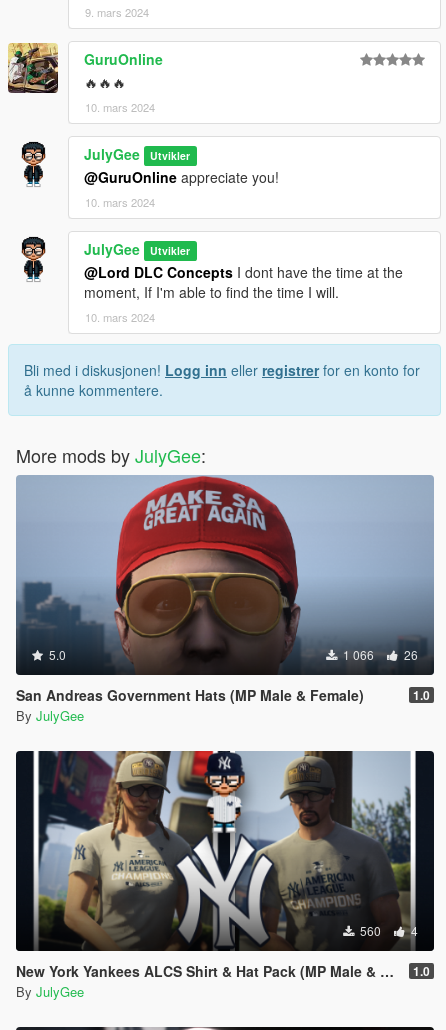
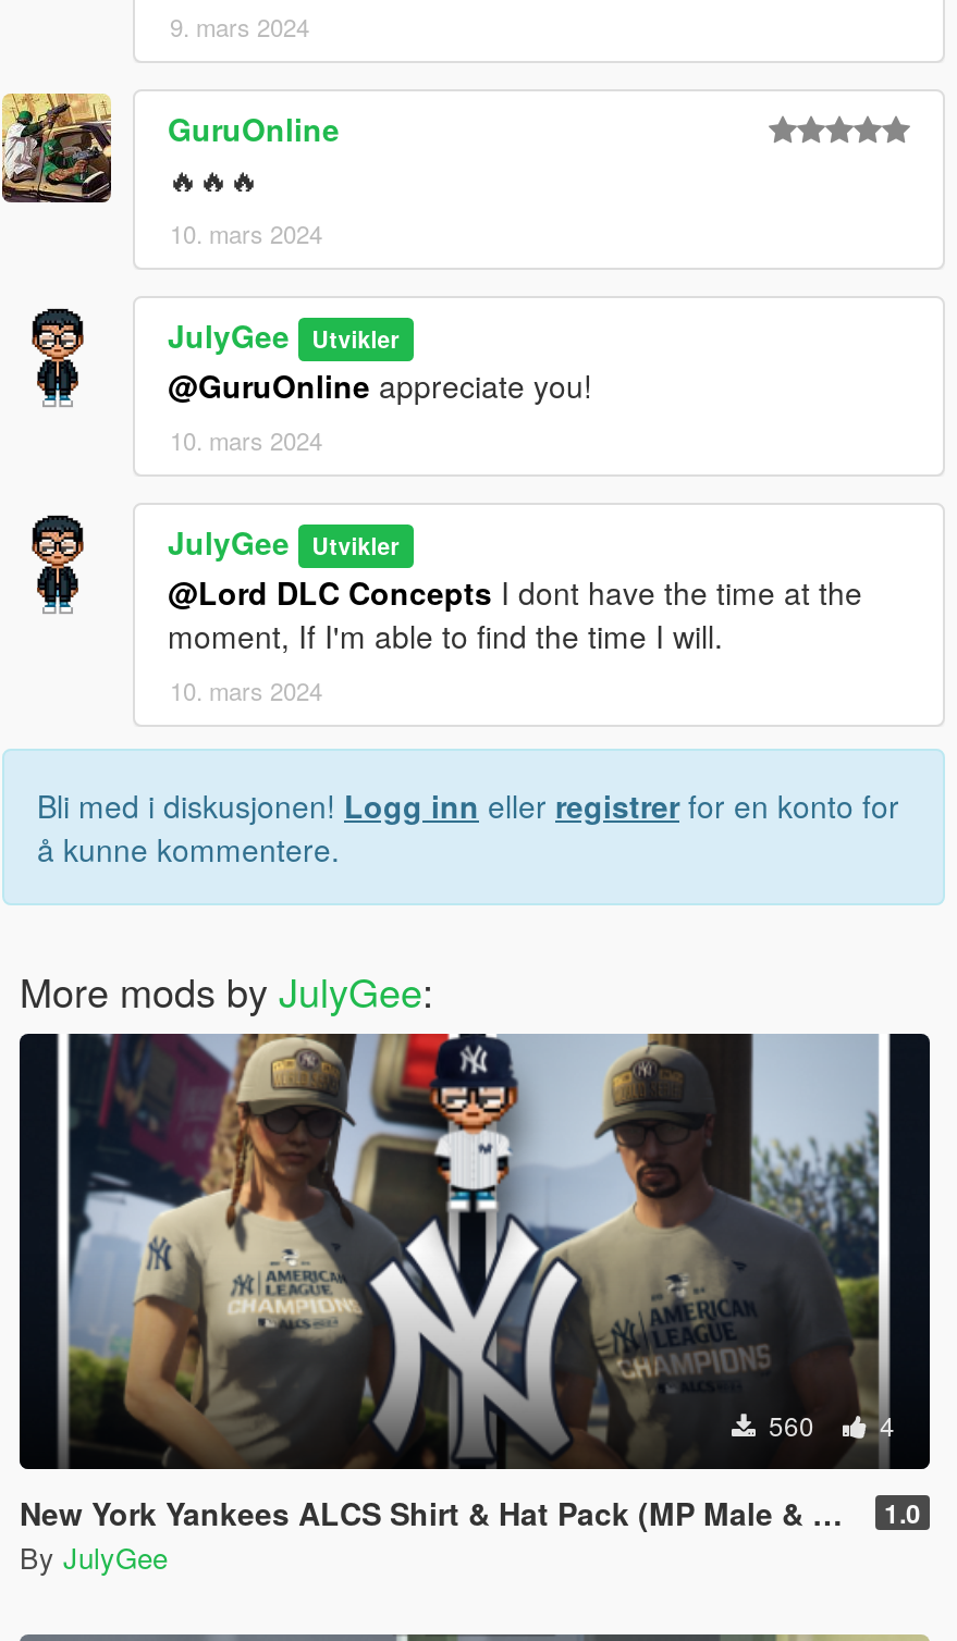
[15,475,435,725] [image] | 5.0 | 1 066 | 26 | San Andreas Government Hats (MP Male & Female) | 1.0 | By JulyGee -> none

